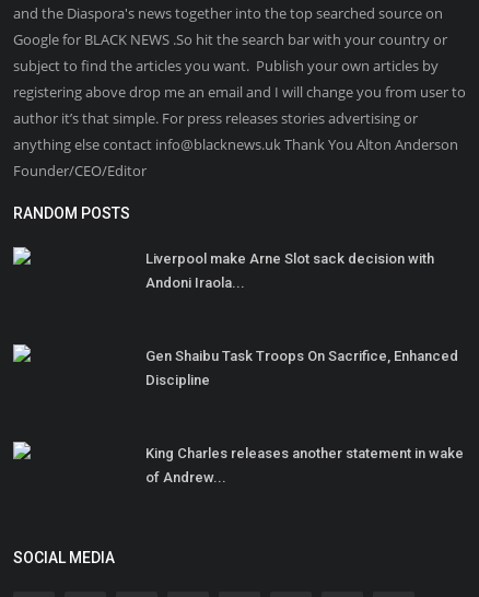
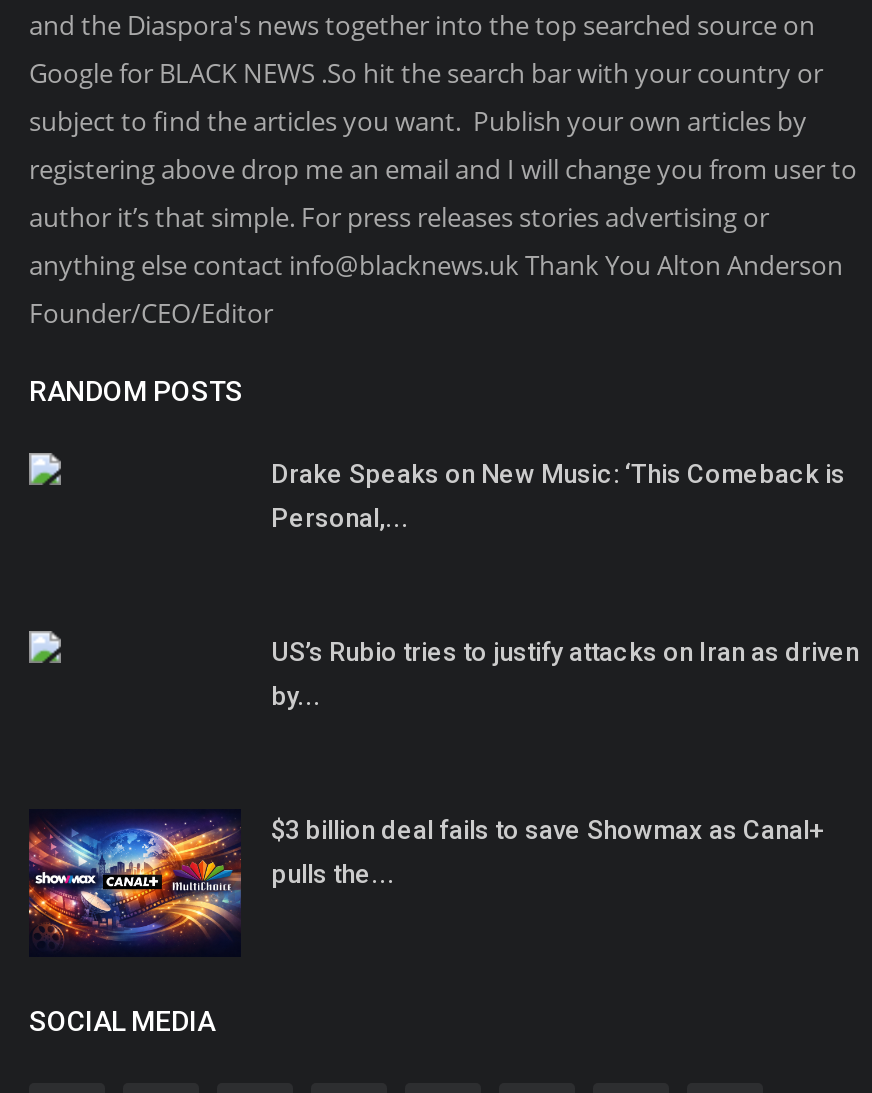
none -> [27,808,243,956] [image]
[145,251,434,267] Liverpool make Arne Slot sack decision with -> [271,459,845,489] Drake Speaks on New Music: ‘This Comeback is
[145,275,245,291] Andoni Iraola... -> [271,503,409,533] Personal,...
[145,348,458,364] Gen Shaibu Task Troops On Sacrifice, Enhanced -> [271,637,859,667] US’s Rubio tries to justify attacks on Iran as driven
[145,372,210,388] Discipline -> [271,681,321,711] by...
[145,445,464,462] King Charles releases another statement in wake -> [271,815,823,845] $3 billion deal fails to save Showmax as Canal+
[145,469,226,486] of Andrew... -> [271,859,395,889] pulls the...

